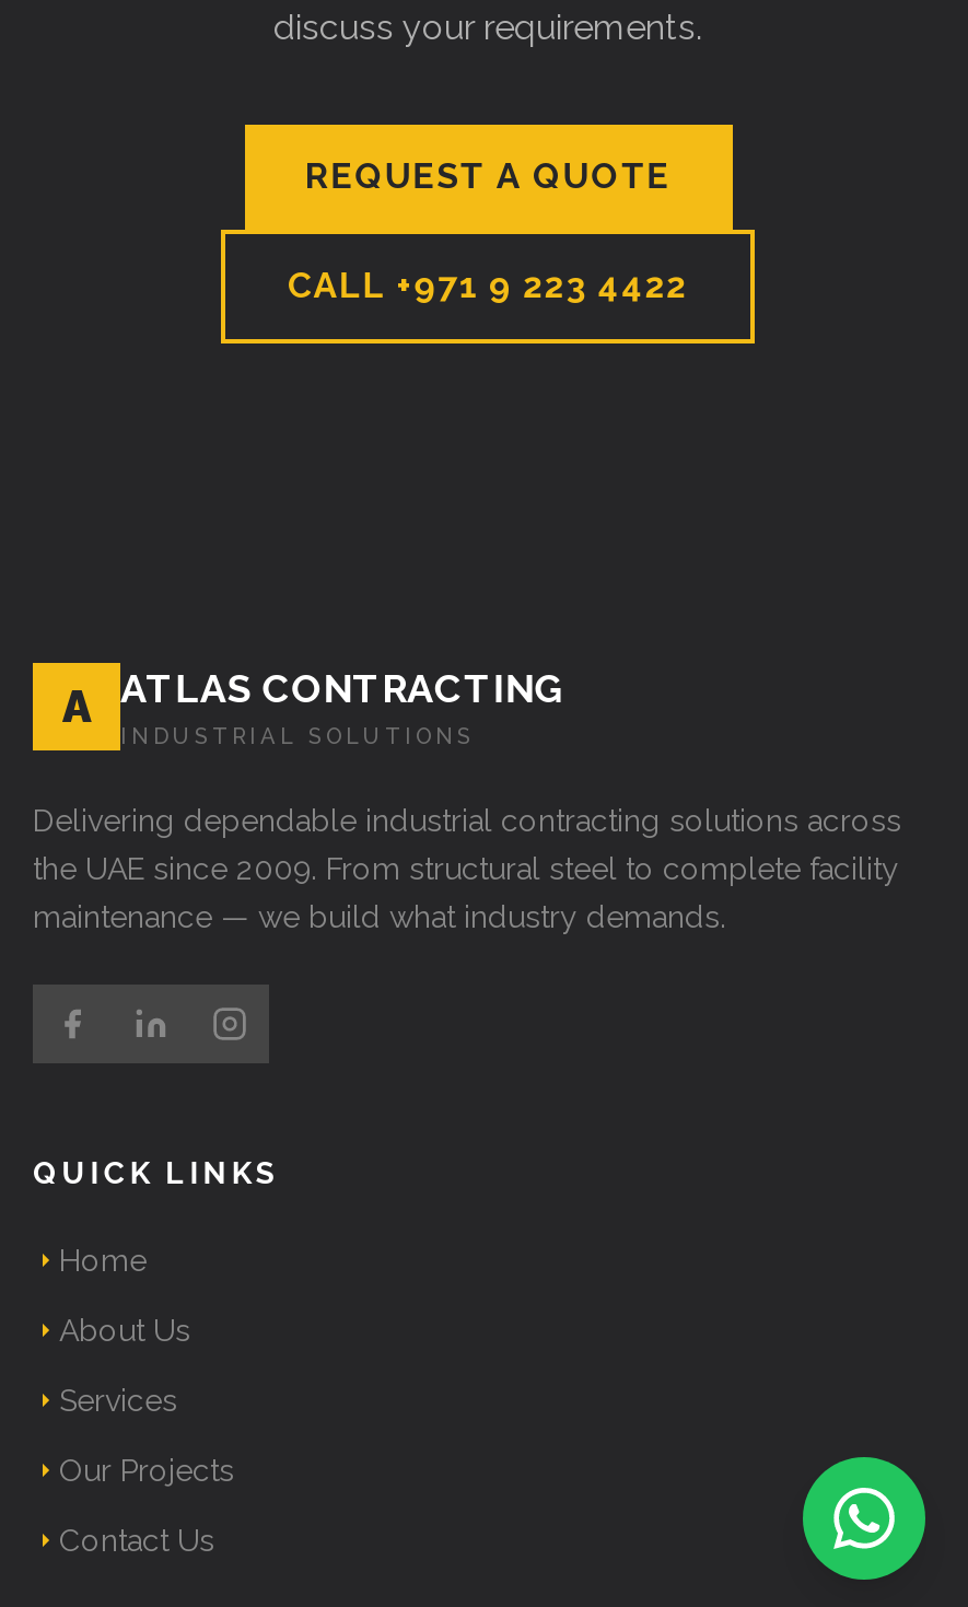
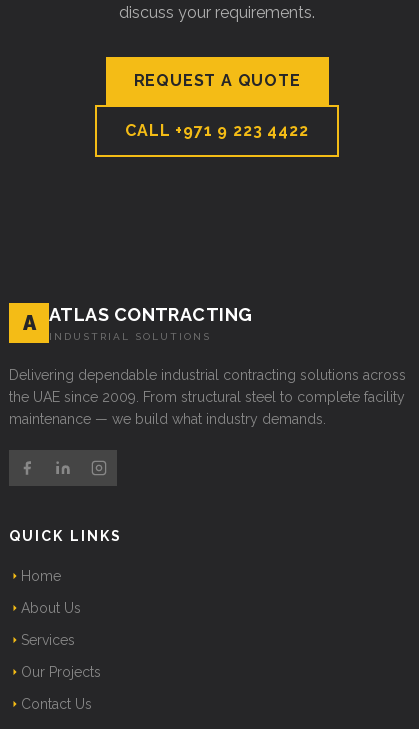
[801,1455,928,1582] [image] -> none

